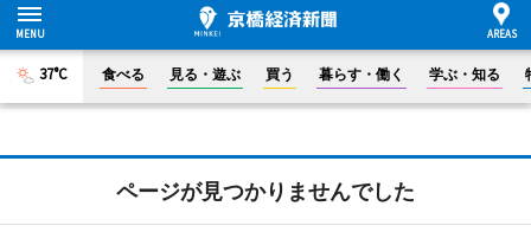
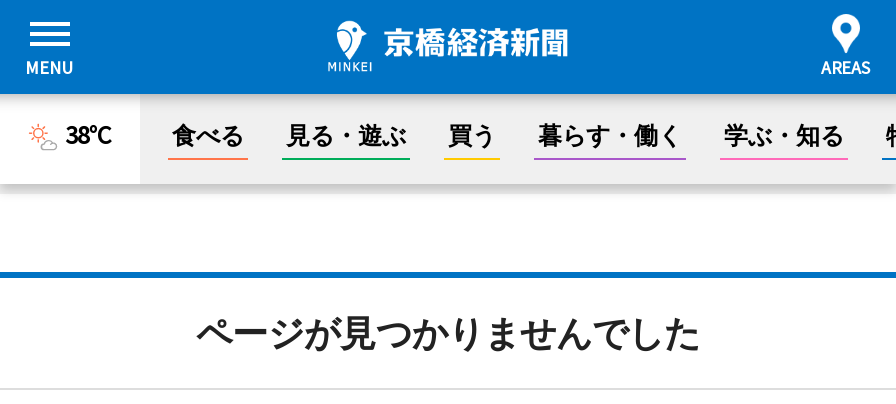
[39,65,67,85] 37°C -> [65,119,113,153] 38°C

